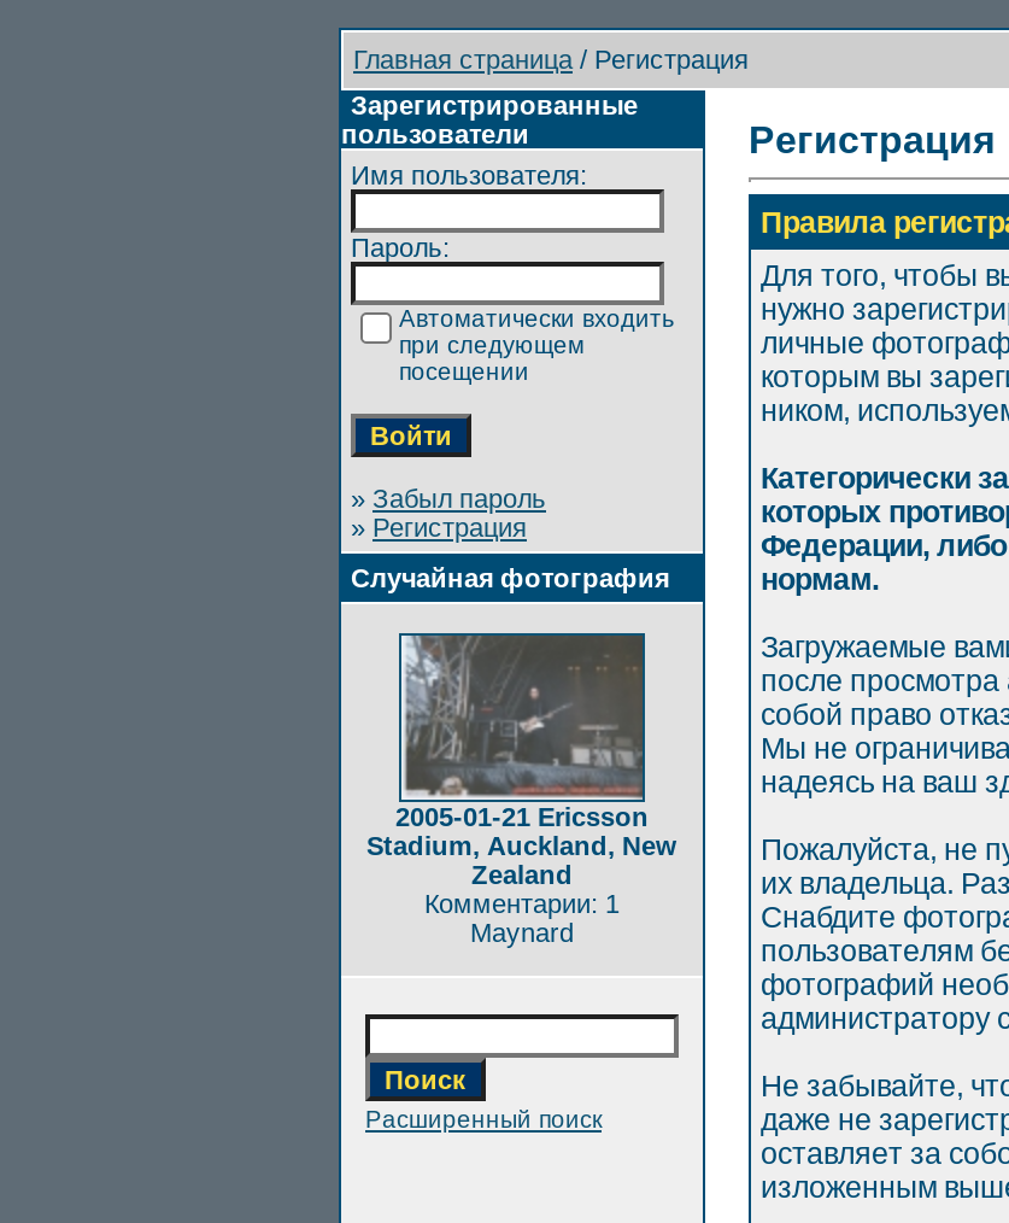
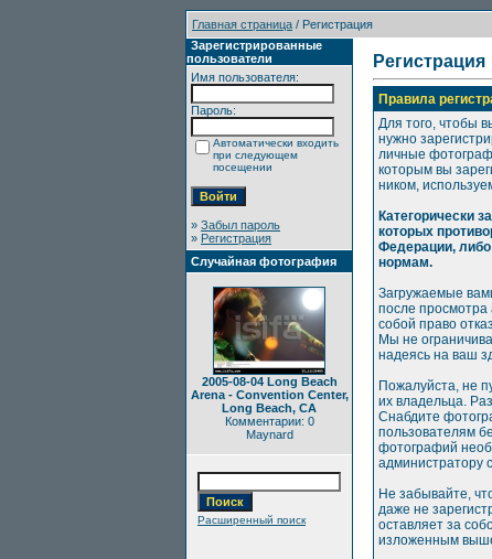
[366,633,677,918] [image] | 2005-01-21 Ericsson | Stadium, Auckland, New | Zealand | Комментарии: 1 -> [190,287,348,428] [image] | 2005-08-04 Long Beach | Arena - Convention Center, | Long Beach, CA | Комментарии: 0

